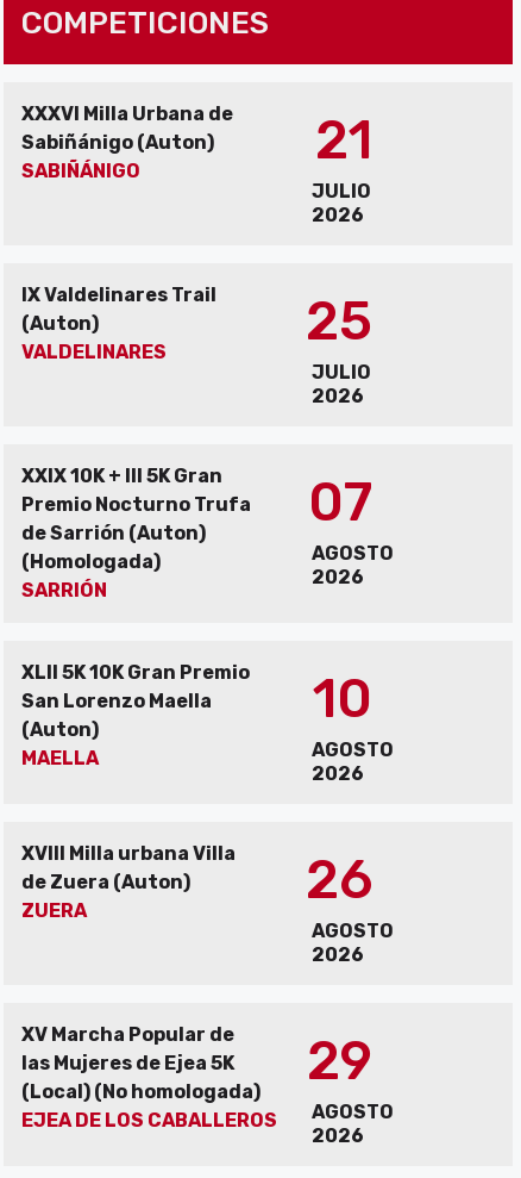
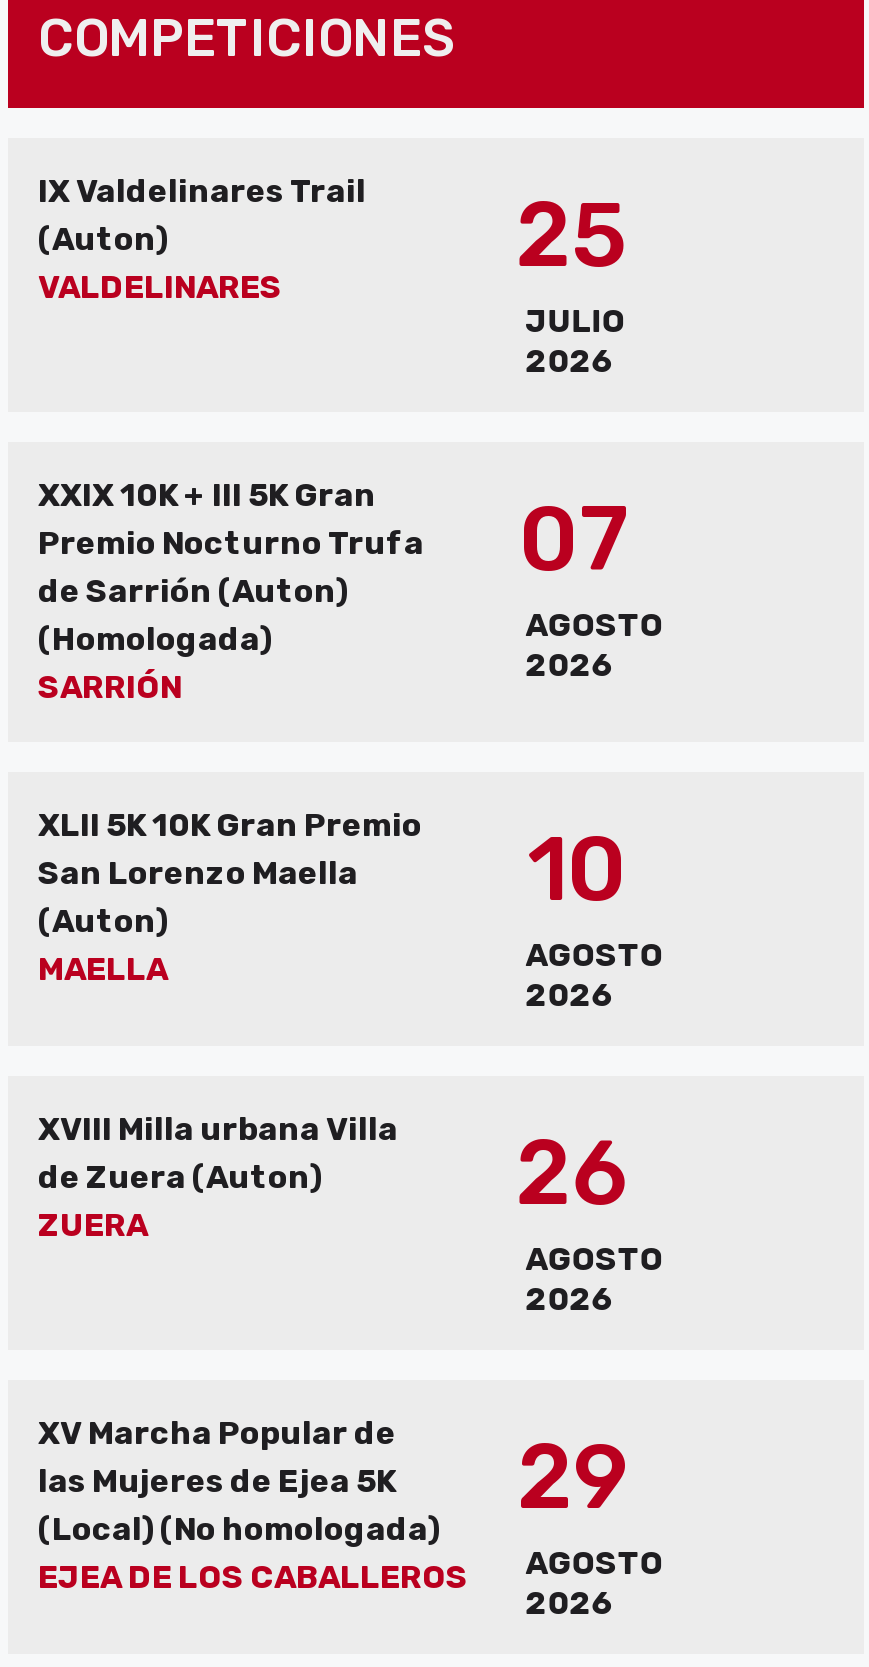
[21,102,372,226] XXXVI Milla Urbana de | Sabiñánigo (Auton) | SABIÑÁNIGO | 21 | JULIO | 2026 -> none

